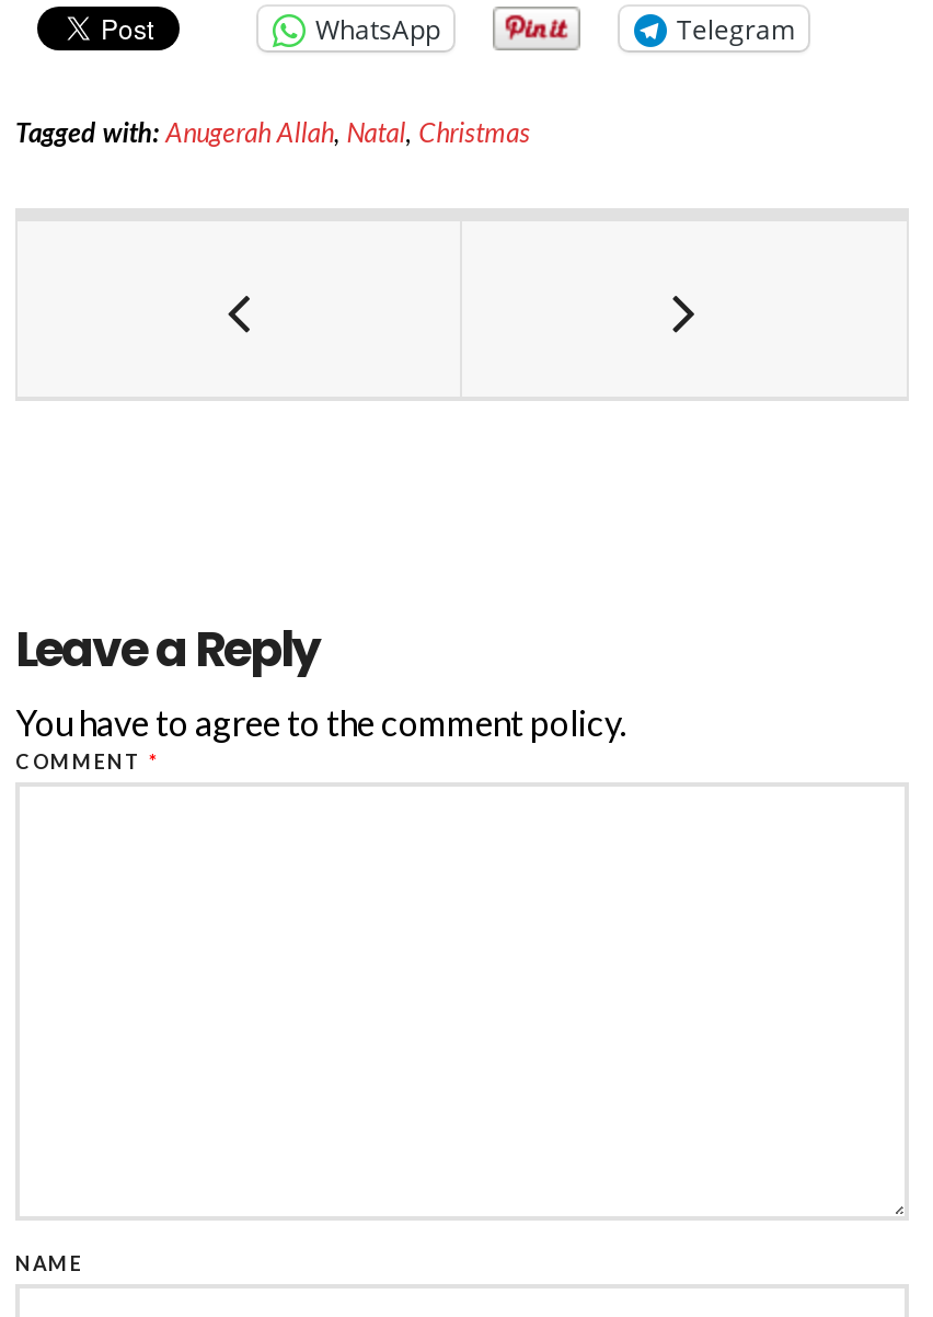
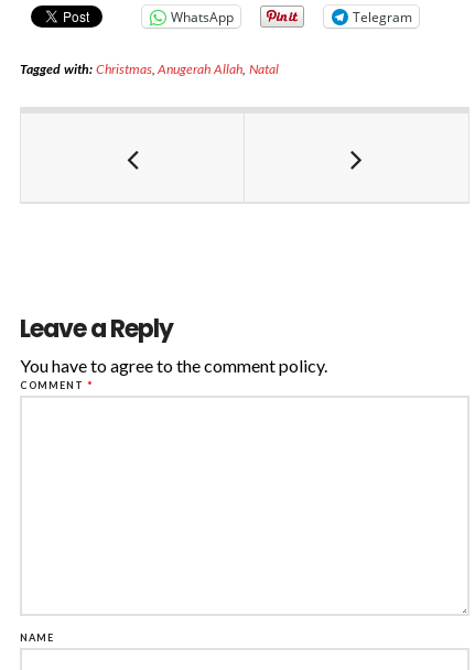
[15,117,530,150] Tagged with: Anugerah Allah, Natal, Christmas -> [20,61,279,78] Tagged with: Christmas, Anugerah Allah, Natal

